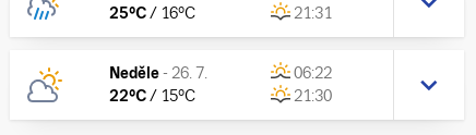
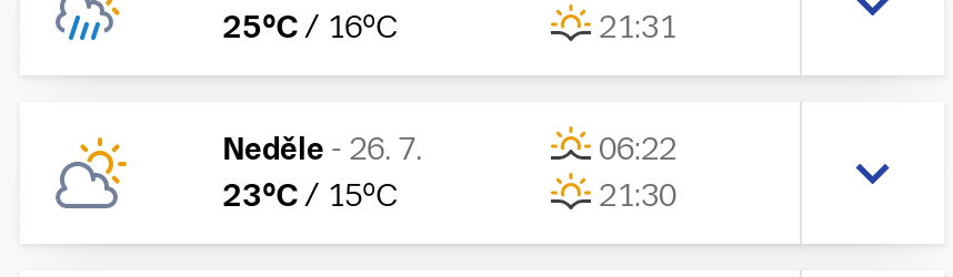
[109,87,195,105] 22°C / 15°C -> [222,177,398,213] 23°C / 15°C

